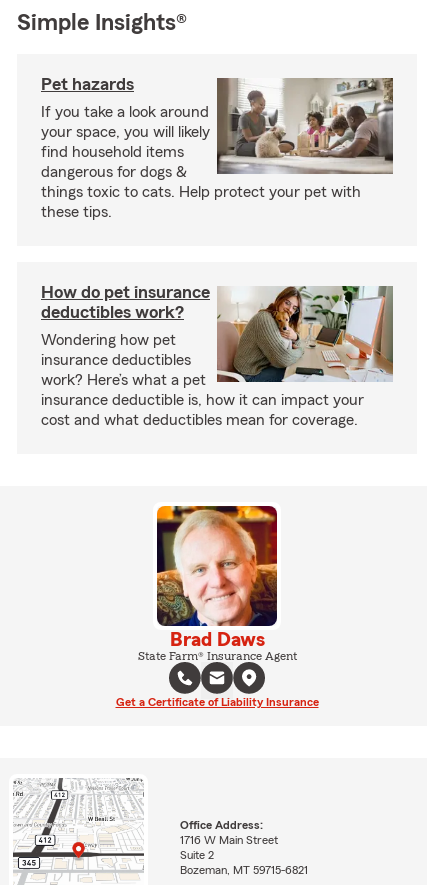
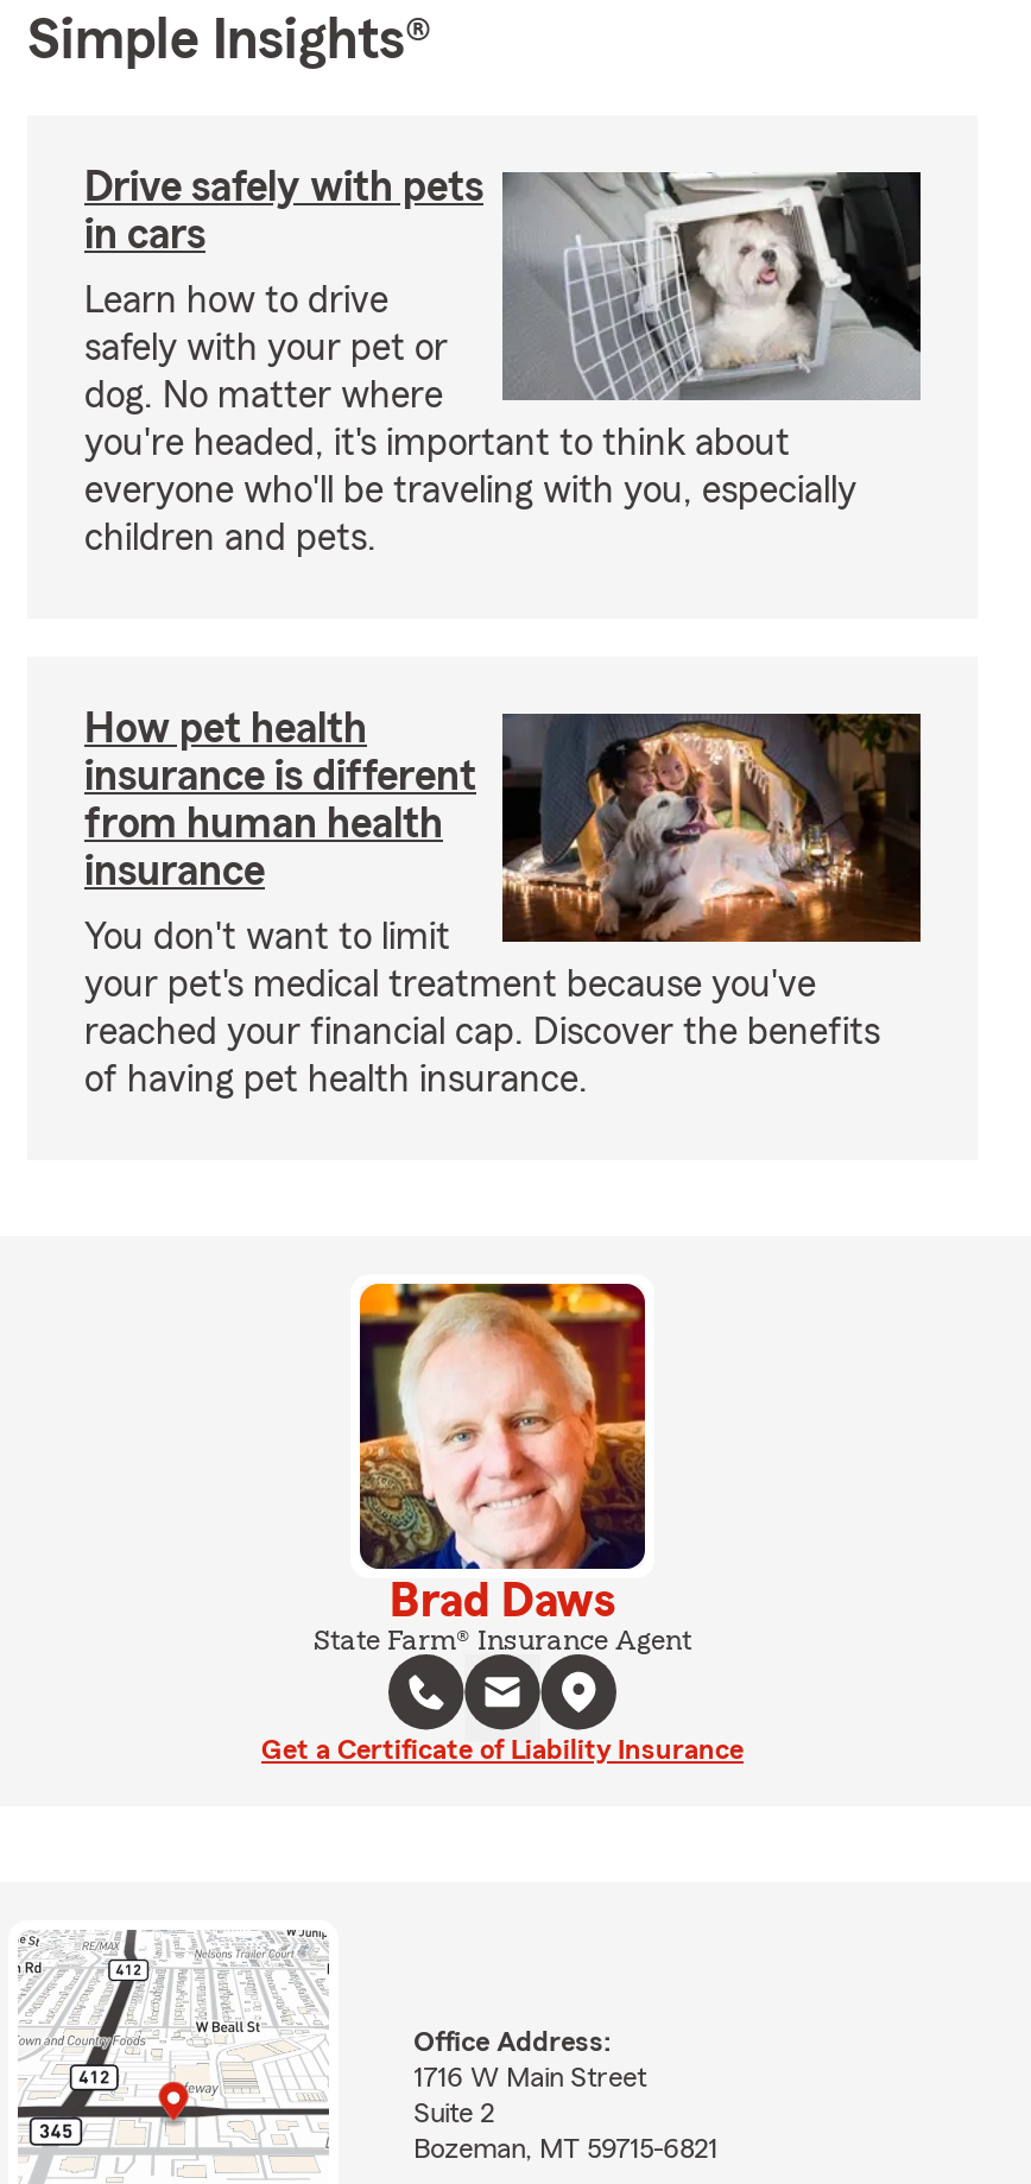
[41,75,134,93] Pet hazards -> [84,165,483,256] Drive safely with pets | in cars
[41,77,394,220] [image] | If you take a look around | your space, you will likely | find household items | dangerous for dogs & | things toxic to cats. Help protect your pet with | these tips. -> [84,170,923,557] [image] | Learn how to drive | safely with your pet or | dog. No matter where | you're headed, it's important to think about | everyone who'll be traveling with you, especially | children and pets.
[41,283,210,321] How do pet insurance | deductibles work? -> [84,707,476,892] How pet health | insurance is different | from human health | insurance
[41,285,394,428] [image] | Wondering how pet | insurance deductibles | work? Here’s what a pet | insurance deductible is, how it can impact your | cost and what deductibles mean for coverage. -> [84,711,923,1099] [image] | You don't want to limit | your pet's medical treatment because you've | reached your financial cap. Discover the benefits | of having pet health insurance.

